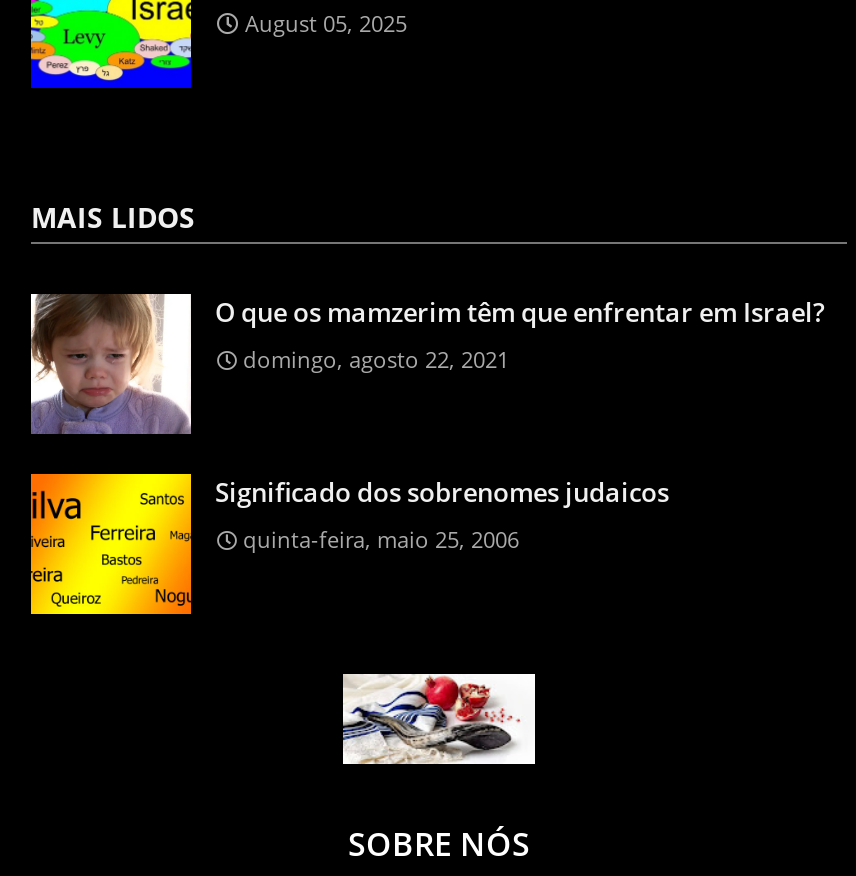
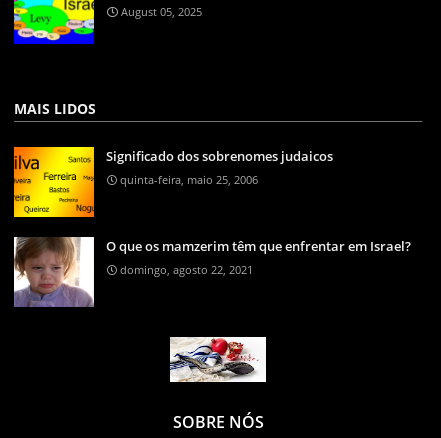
moved [29,292,825,436] -> [13,236,411,308]: [image] | O que os mamzerim têm que enfrentar em Israel? | domingo, agosto 22, 2021
moved [29,472,669,616] -> [13,146,333,218]: [image] | Significado dos sobrenomes judaicos | quinta-feira, maio 25, 2006

